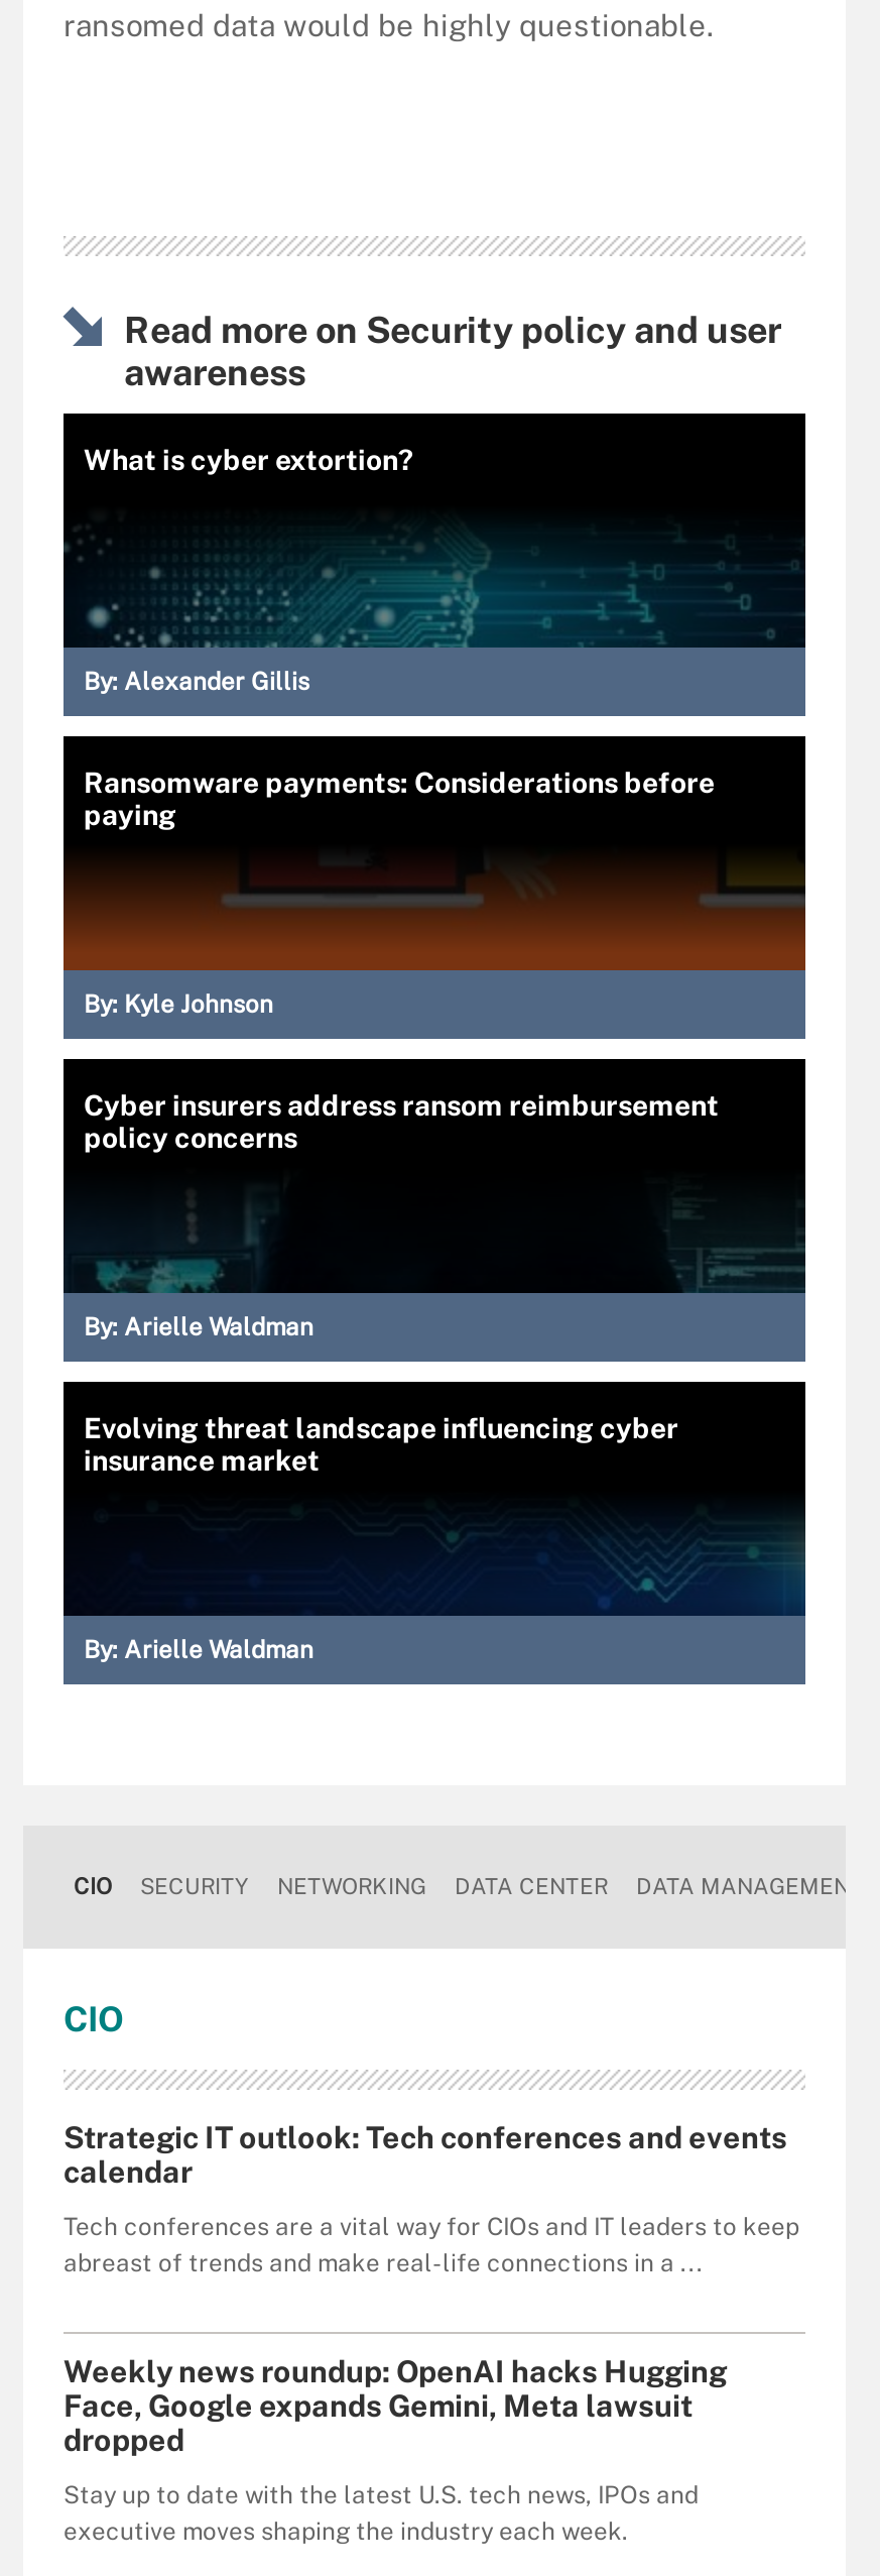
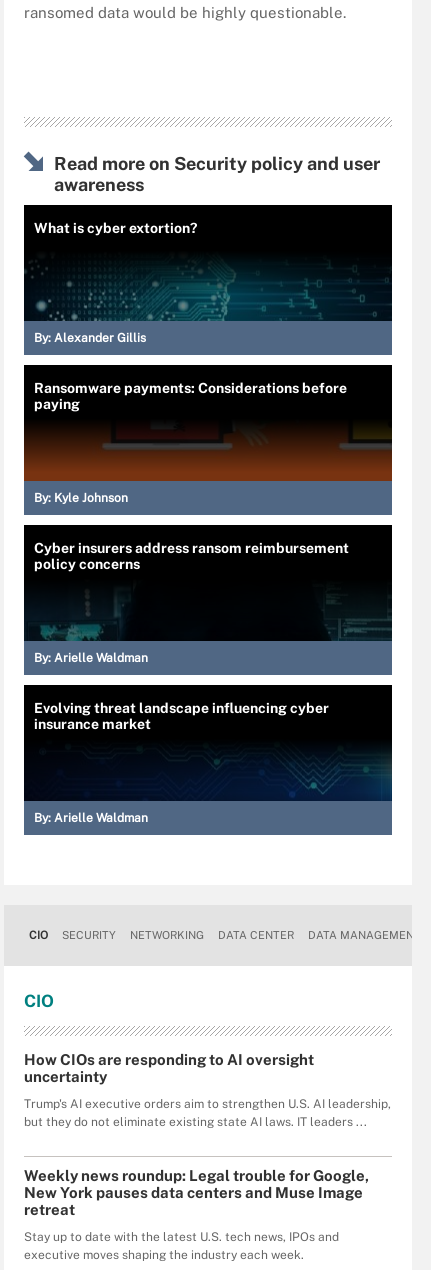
[64,2119,787,2188] Strategic IT outlook: Tech conferences and events | calendar -> [24,1050,314,1084] How CIOs are responding to AI oversight | uncertainty
[64,2212,799,2276] Tech conferences are a vital way for CIOs and IT leaders to keep | abreast of trends and make real-life connections in a ... -> [24,1096,391,1128] Trump's AI executive orders aim to strengthen U.S. AI leadership, | but they do not eliminate existing state AI laws. IT leaders ...
[64,2353,727,2456] Weekly news roundup: OpenAI hacks Hugging | Face, Google expands Gemini, Meta lawsuit | dropped -> [24,1166,369,1217] Weekly news roundup: Legal trouble for Google, | New York pauses data centers and Muse Image | retreat

